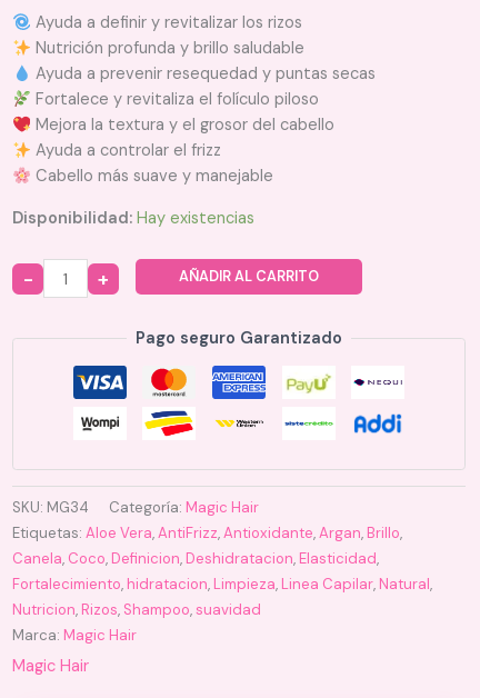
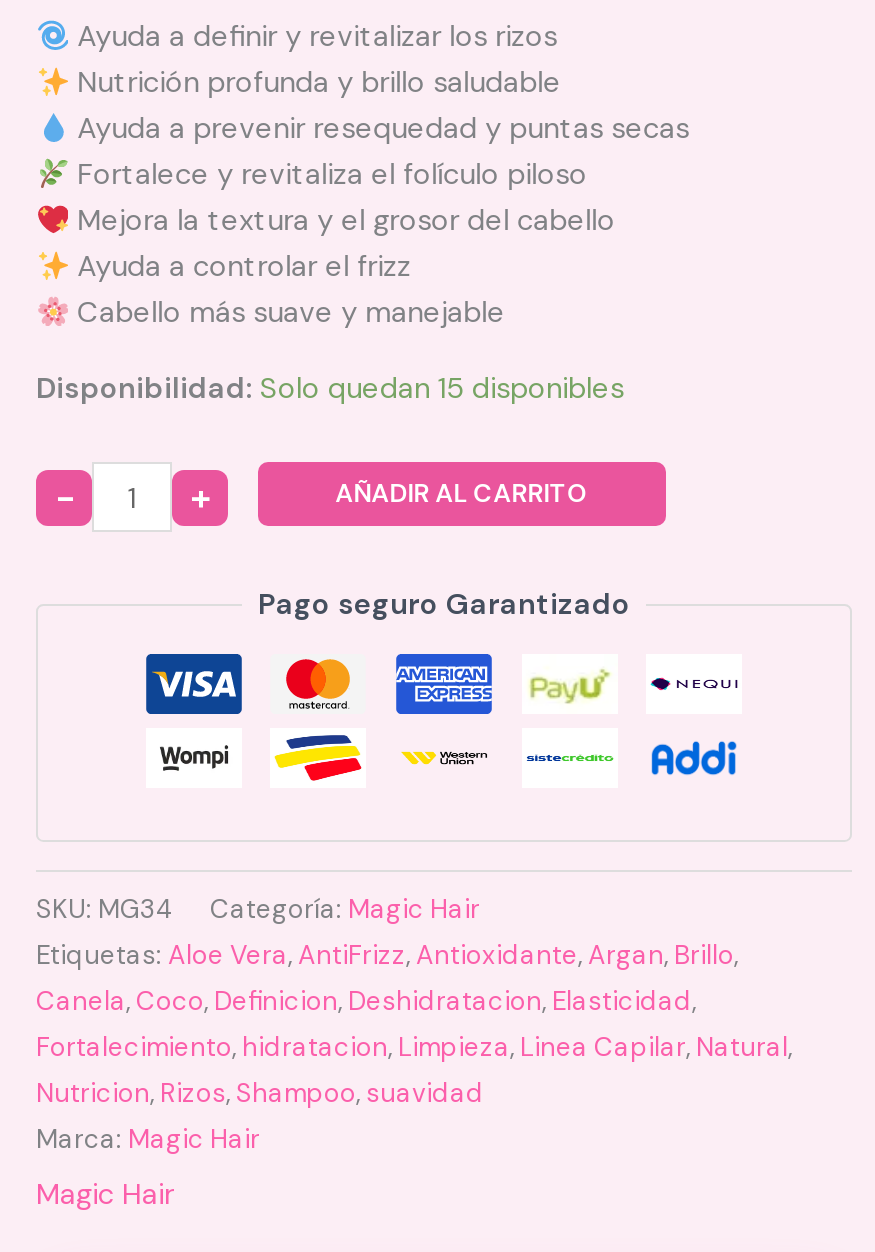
[12,208,254,229] Disponibilidad: Hay existencias -> [36,370,624,408] Disponibilidad: Solo quedan 15 disponibles

